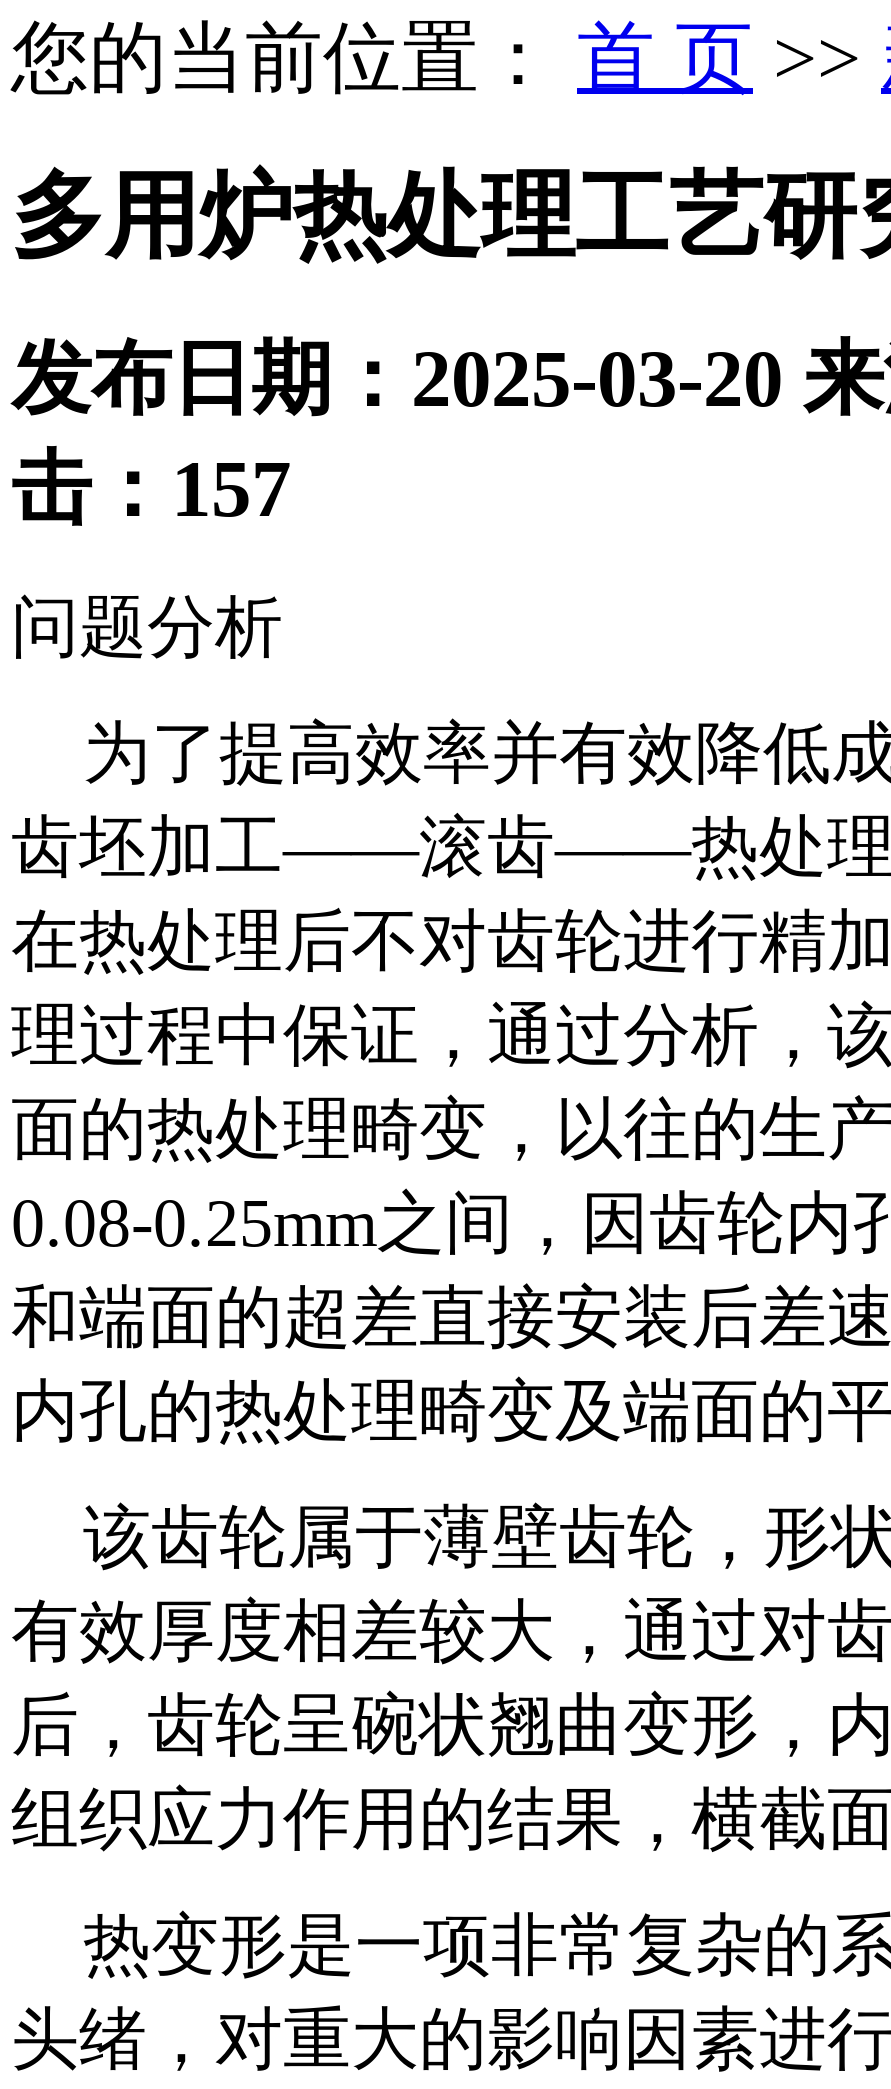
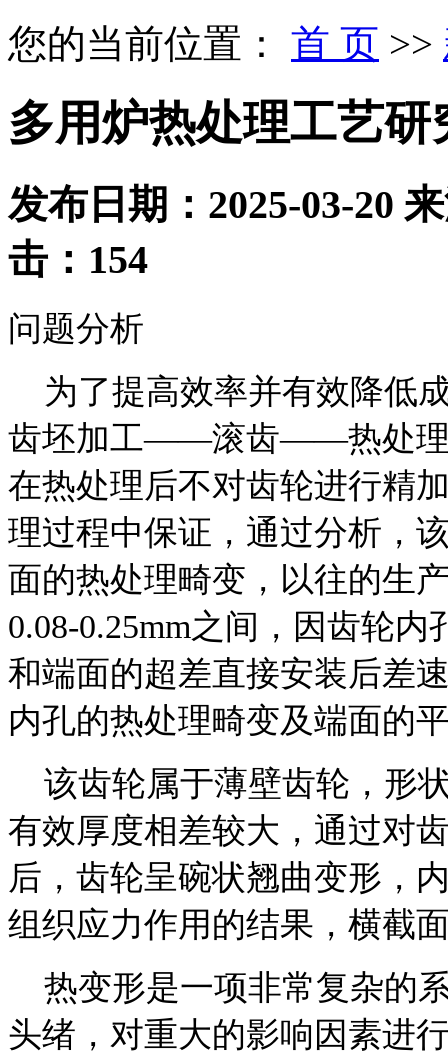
[11,443,291,533] 击：157 -> [8,237,148,282] 击：154

